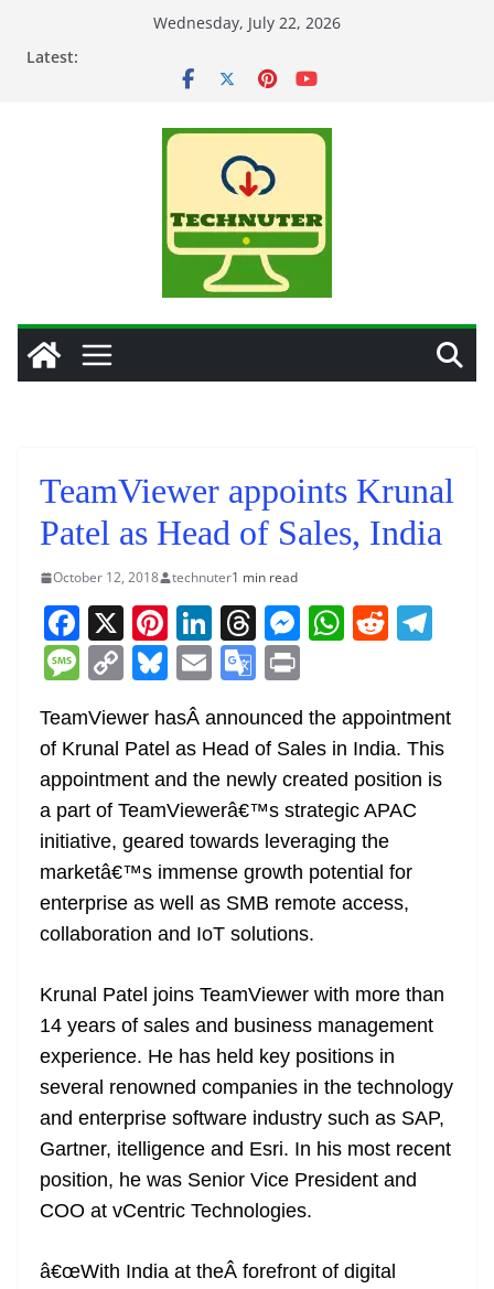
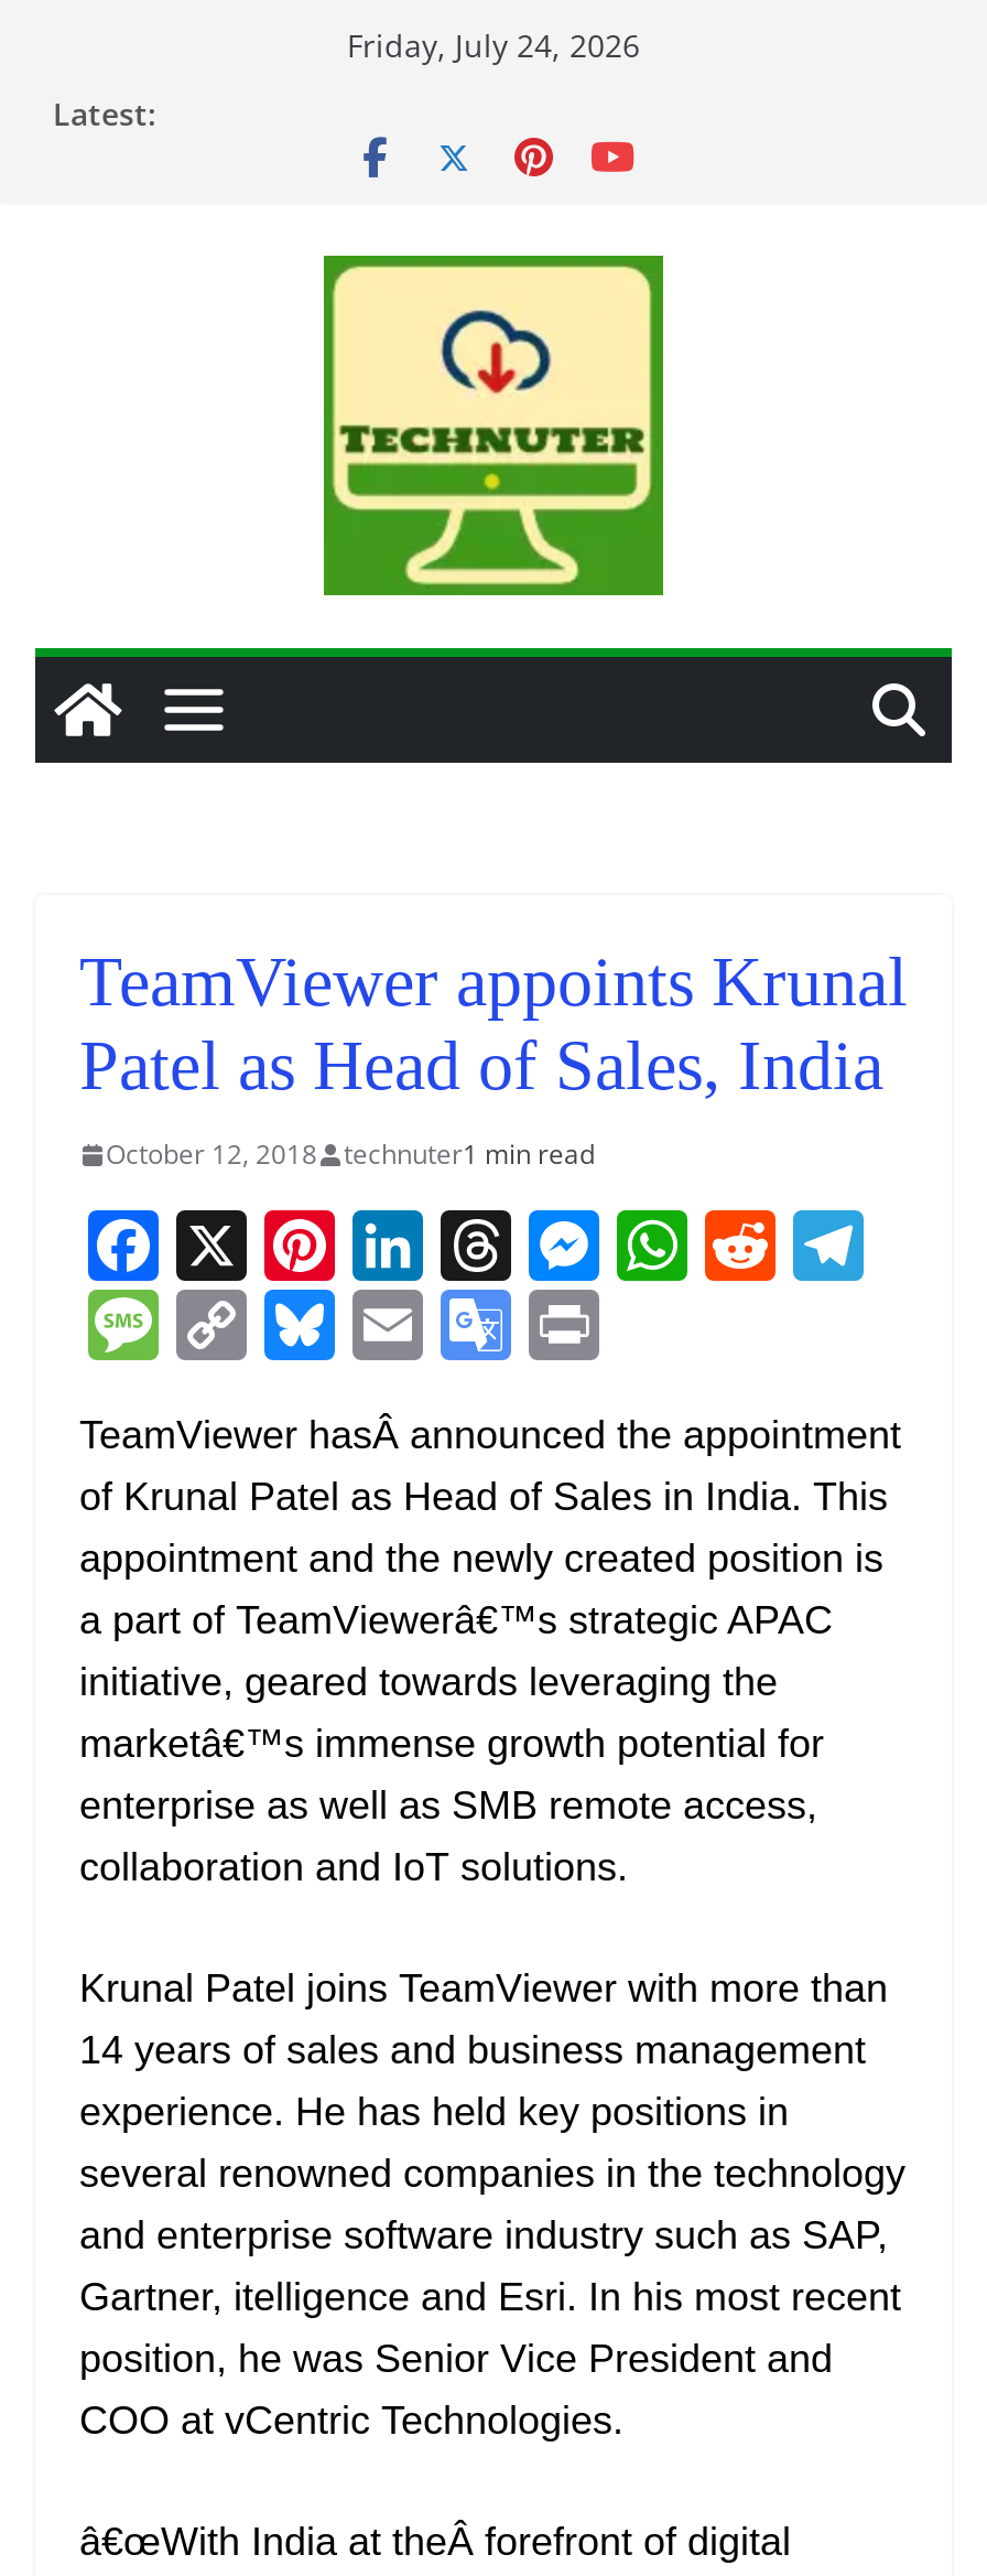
[153,12,341,33] Wednesday, July 22, 2026 -> [347,24,640,66] Friday, July 24, 2026

